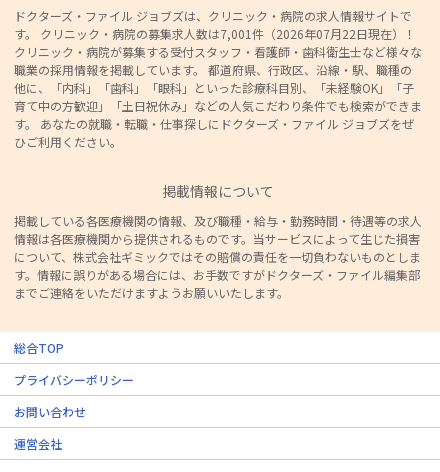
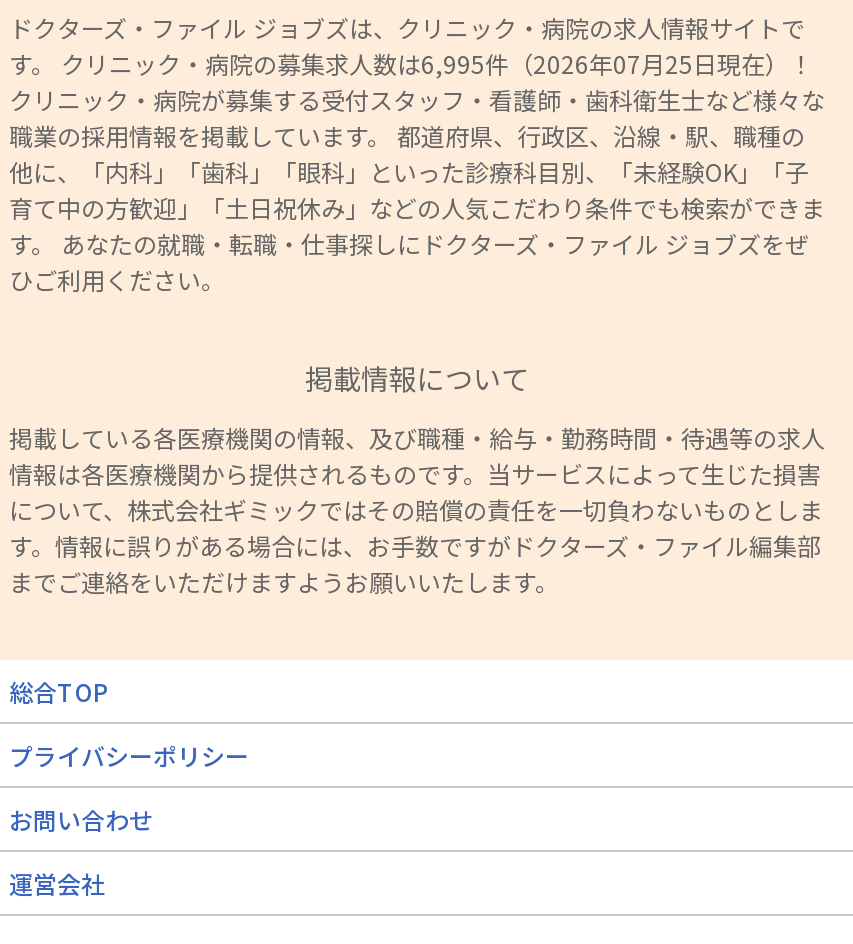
[14,25,416,42] す。 クリニック・病院の募集求人数は7,001件（2026年07月22日現在）！ -> [9,47,813,81] す。 クリニック・病院の募集求人数は6,995件（2026年07月25日現在）！

